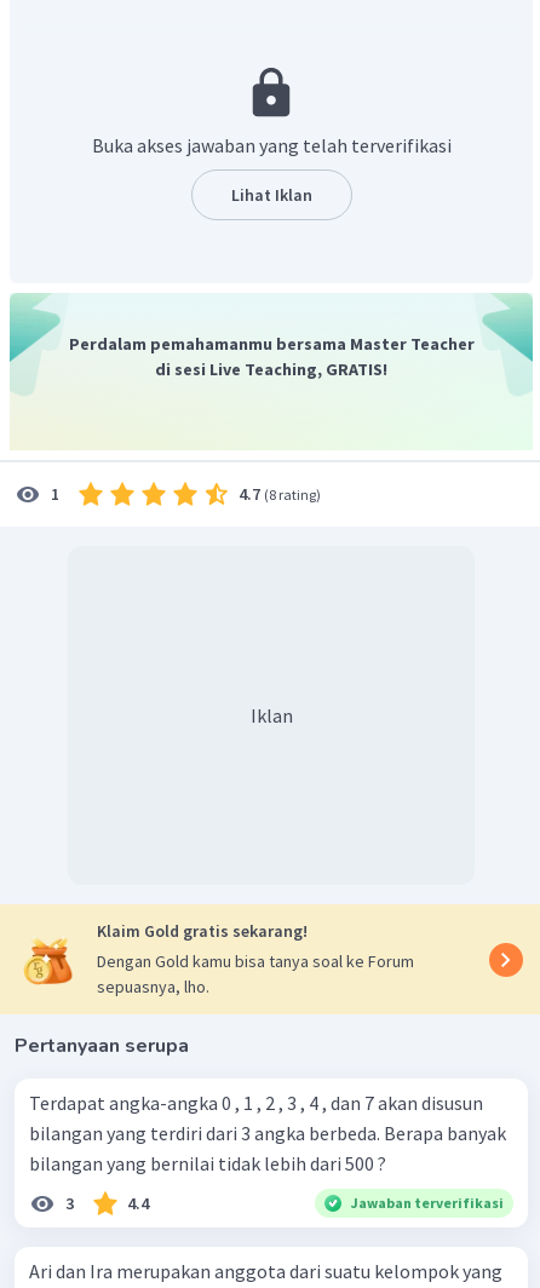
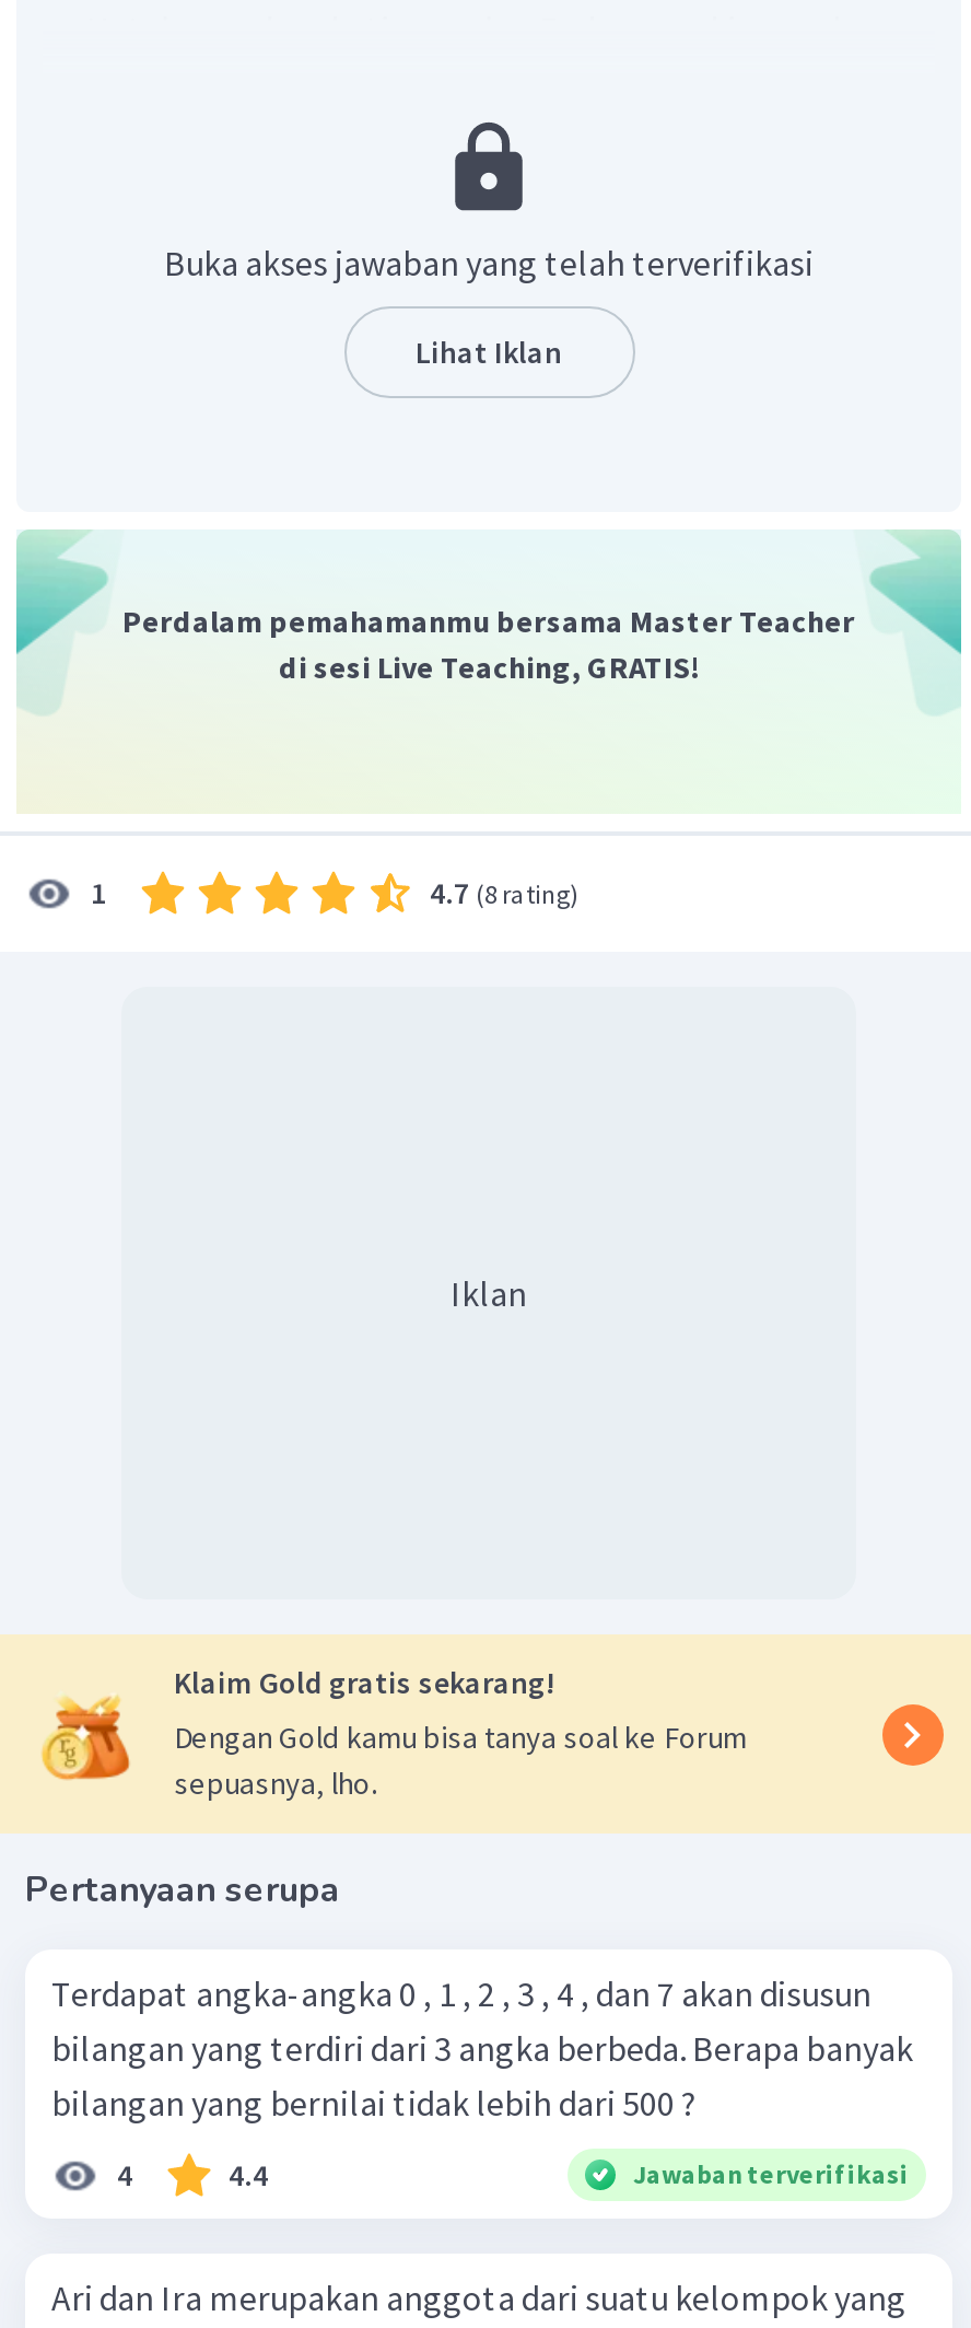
[65,1193,74,1215] 3 -> [117,2156,132,2195] 4

